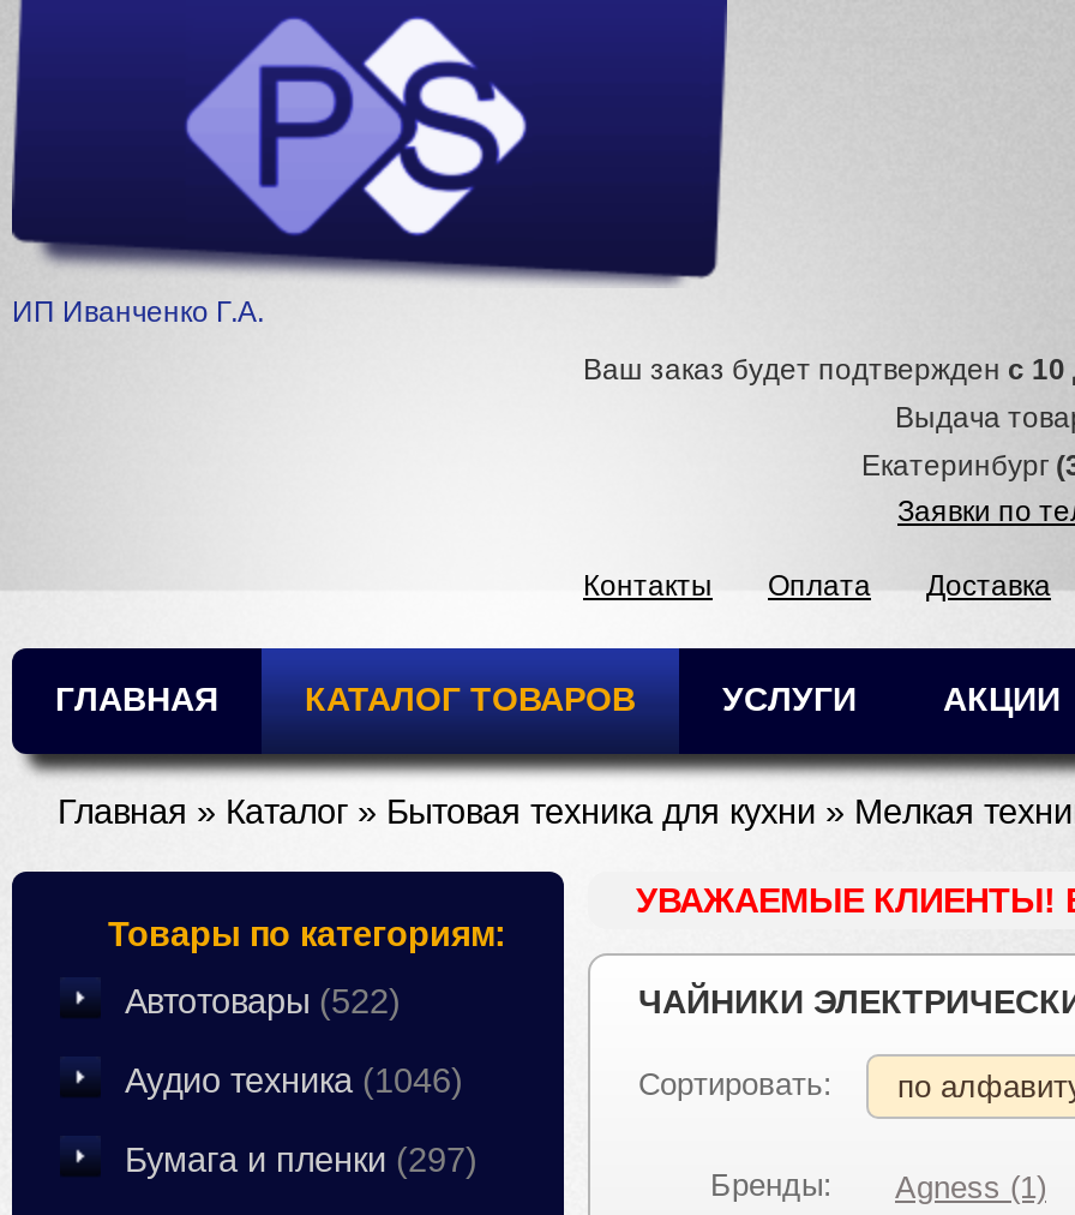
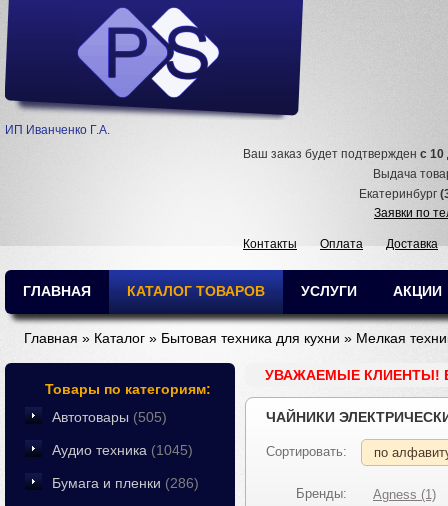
[125,982,401,1021] Автотовары (522) -> [52,409,167,425] Автотовары (505)
[125,1061,463,1100] Аудио техника (1046) -> [52,442,193,458] Аудио техника (1045)
[125,1141,478,1179] Бумага и пленки (297) -> [52,475,199,491] Бумага и пленки (286)

